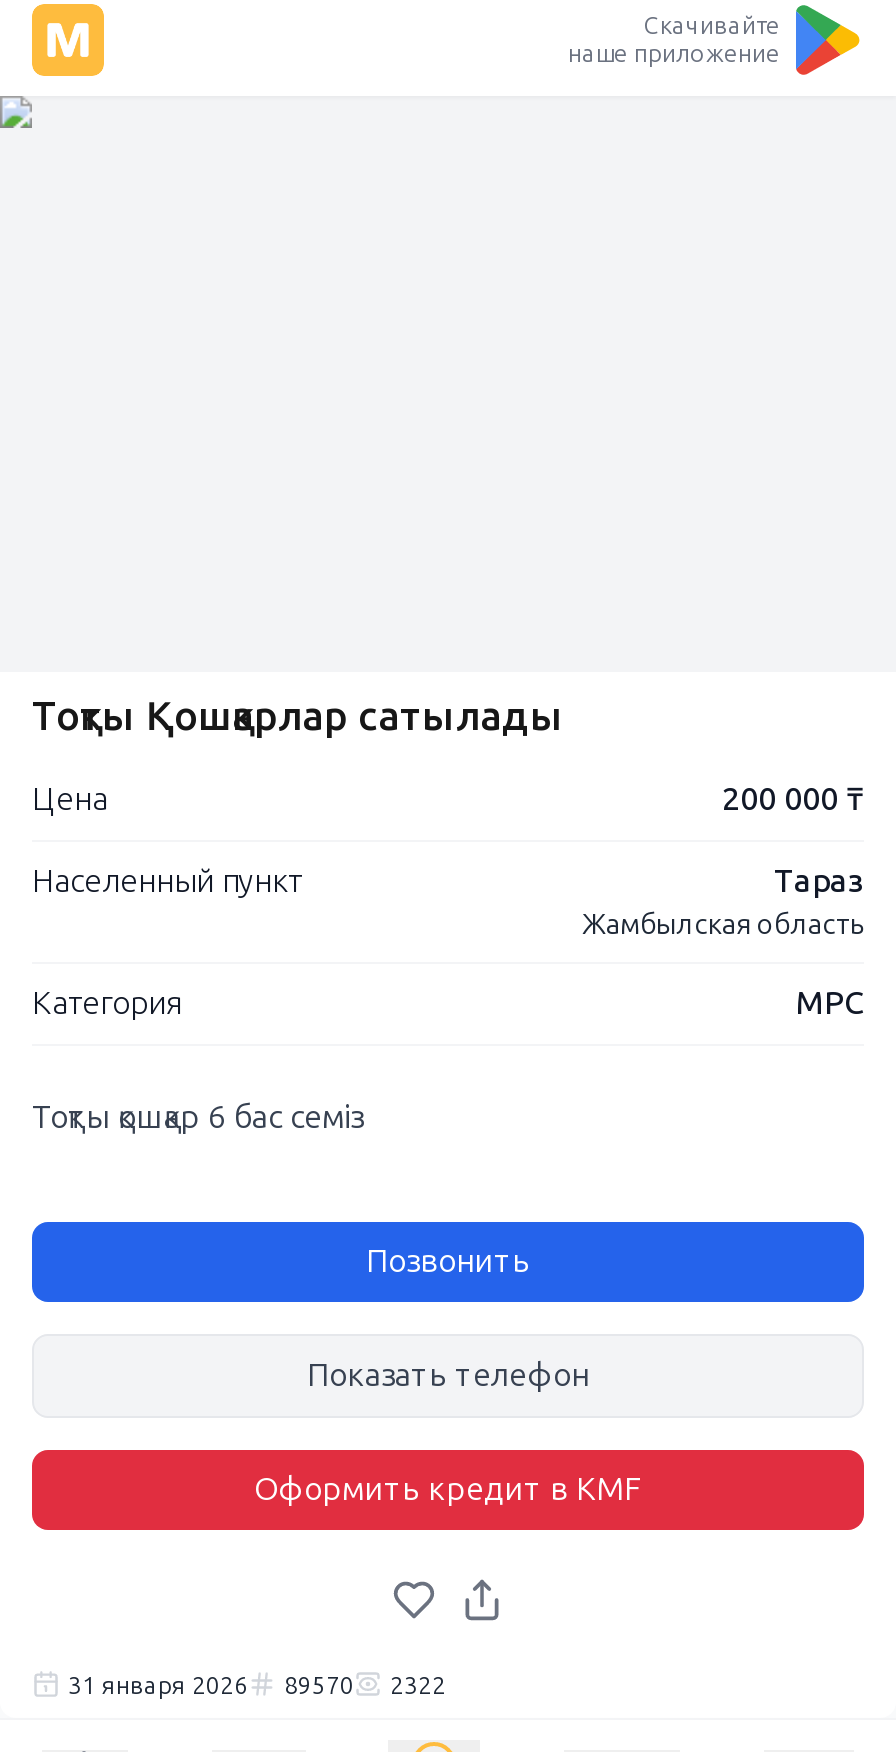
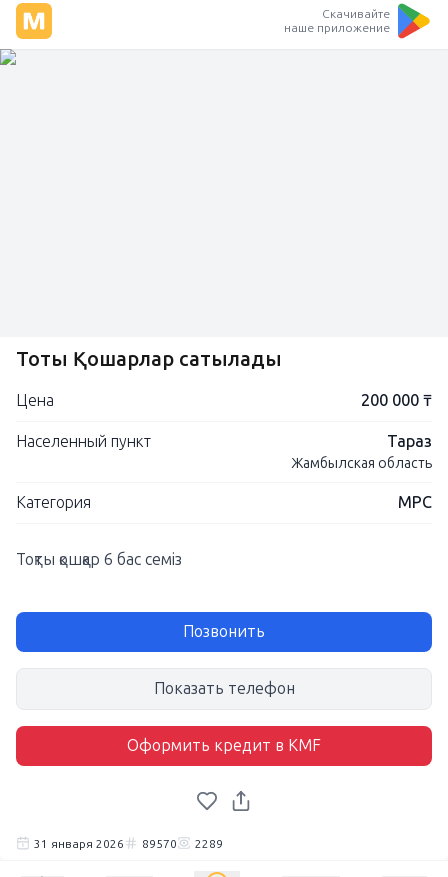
[68,1672,446,1700] 31 января 2026 89570 2322 -> [34,837,223,851] 31 января 2026 89570 2289

